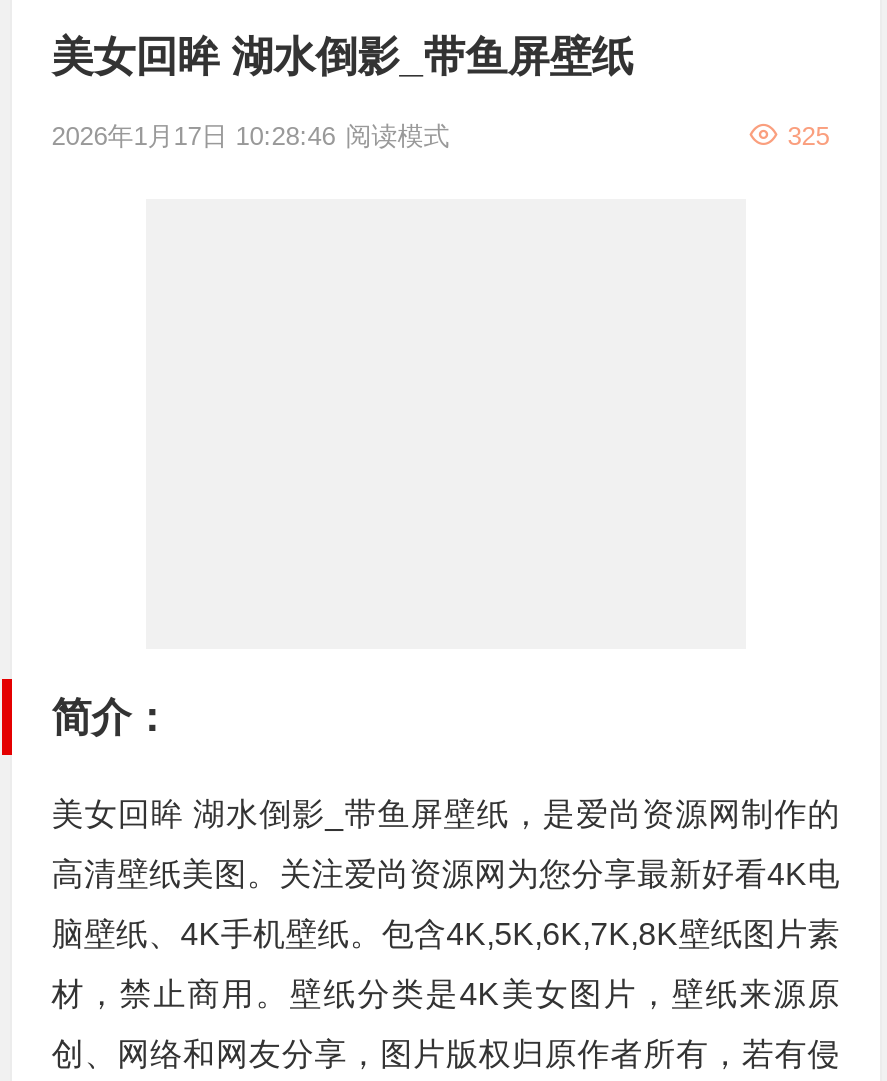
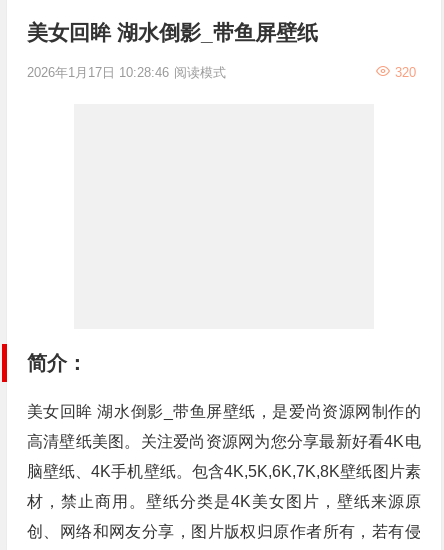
[787,122,829,152] 325 -> [395,65,416,80] 320

